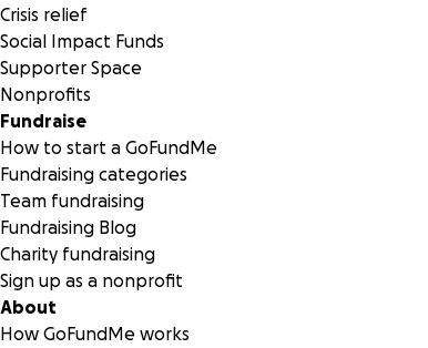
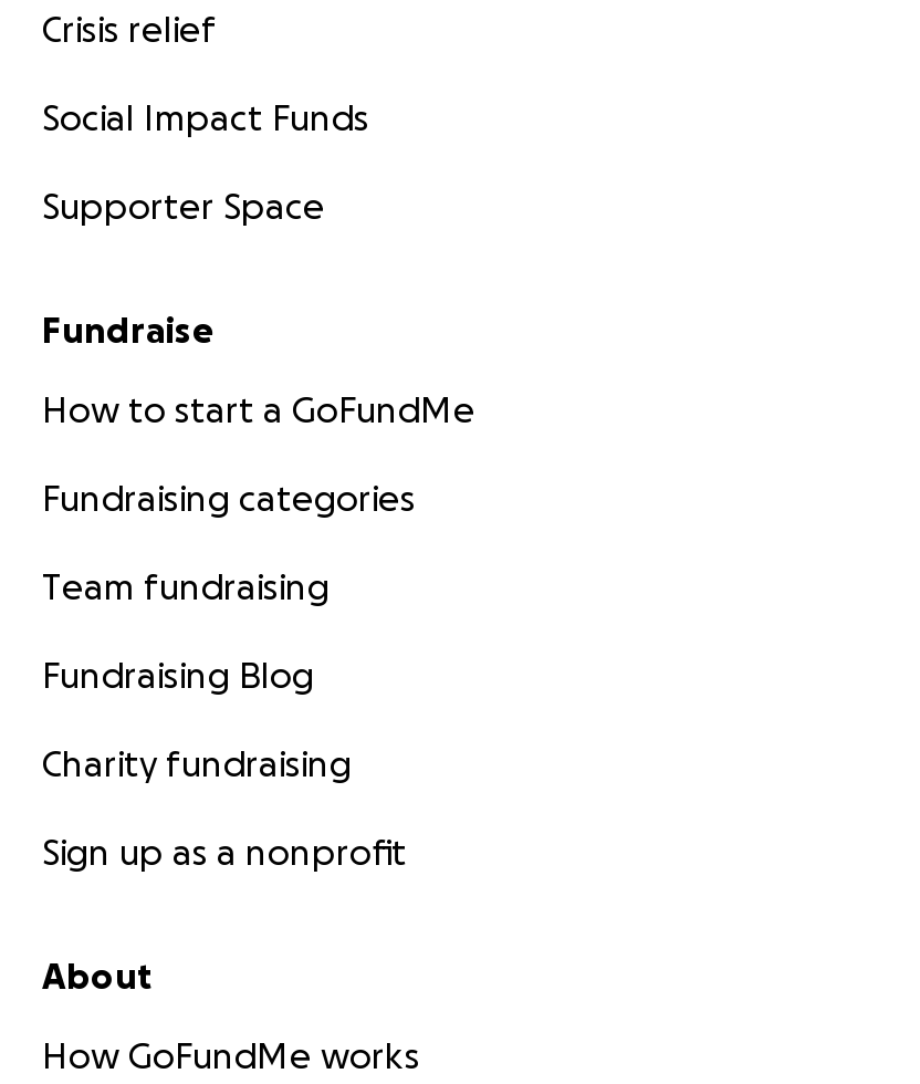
[0,84,91,104] Nonprofits -> none

